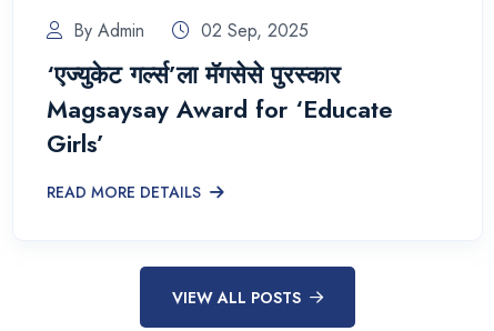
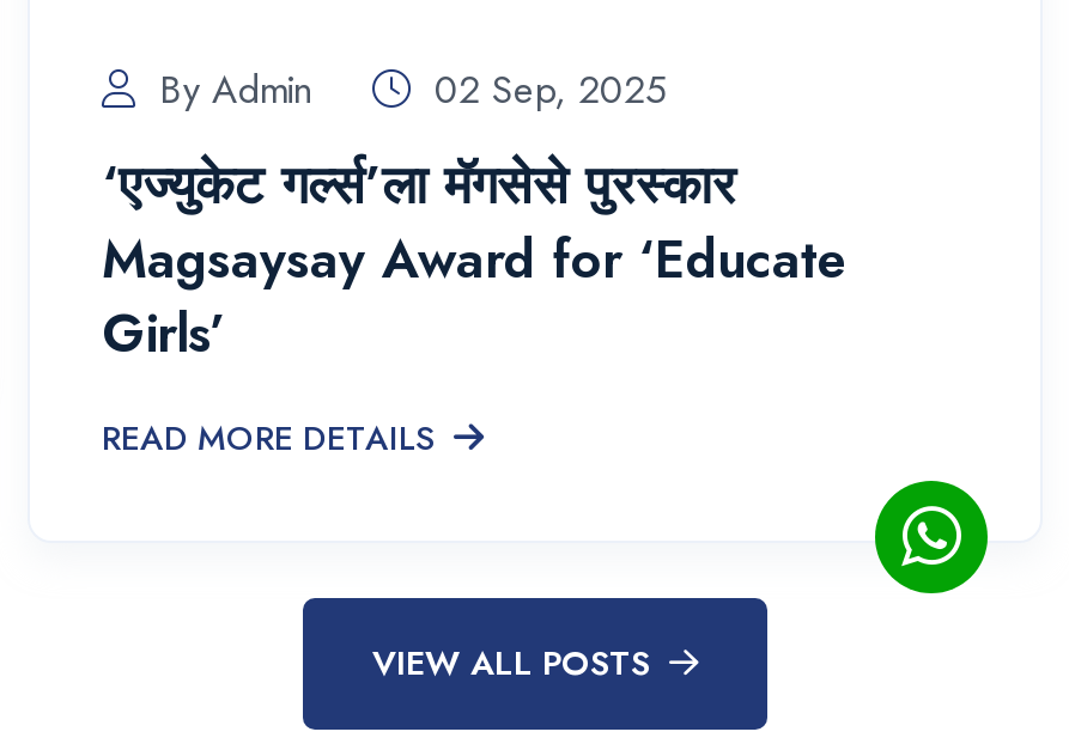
none -> [873,478,990,596] [image]

